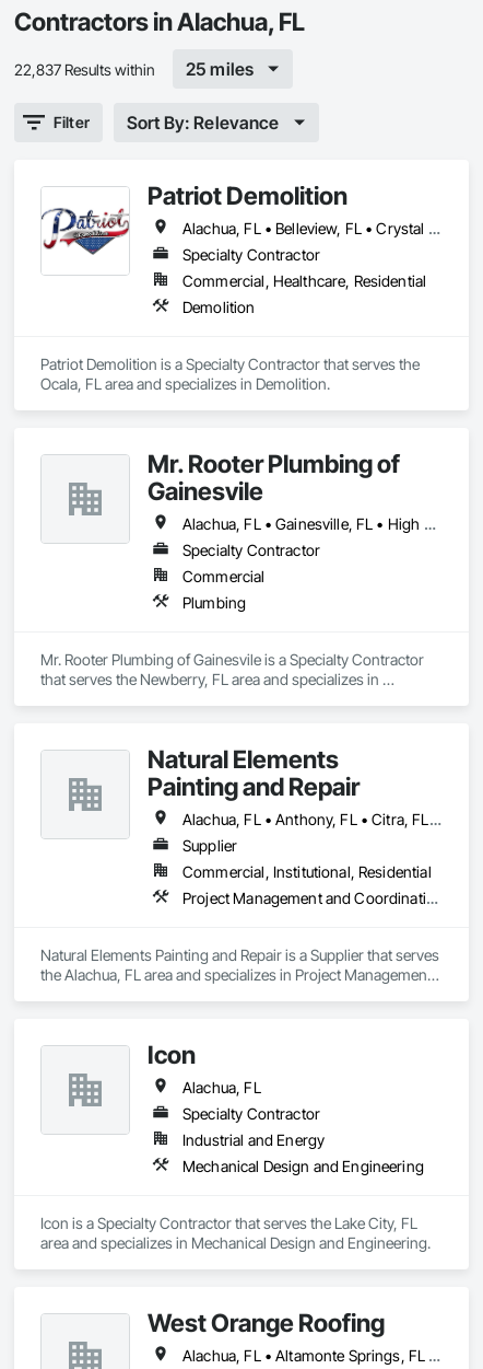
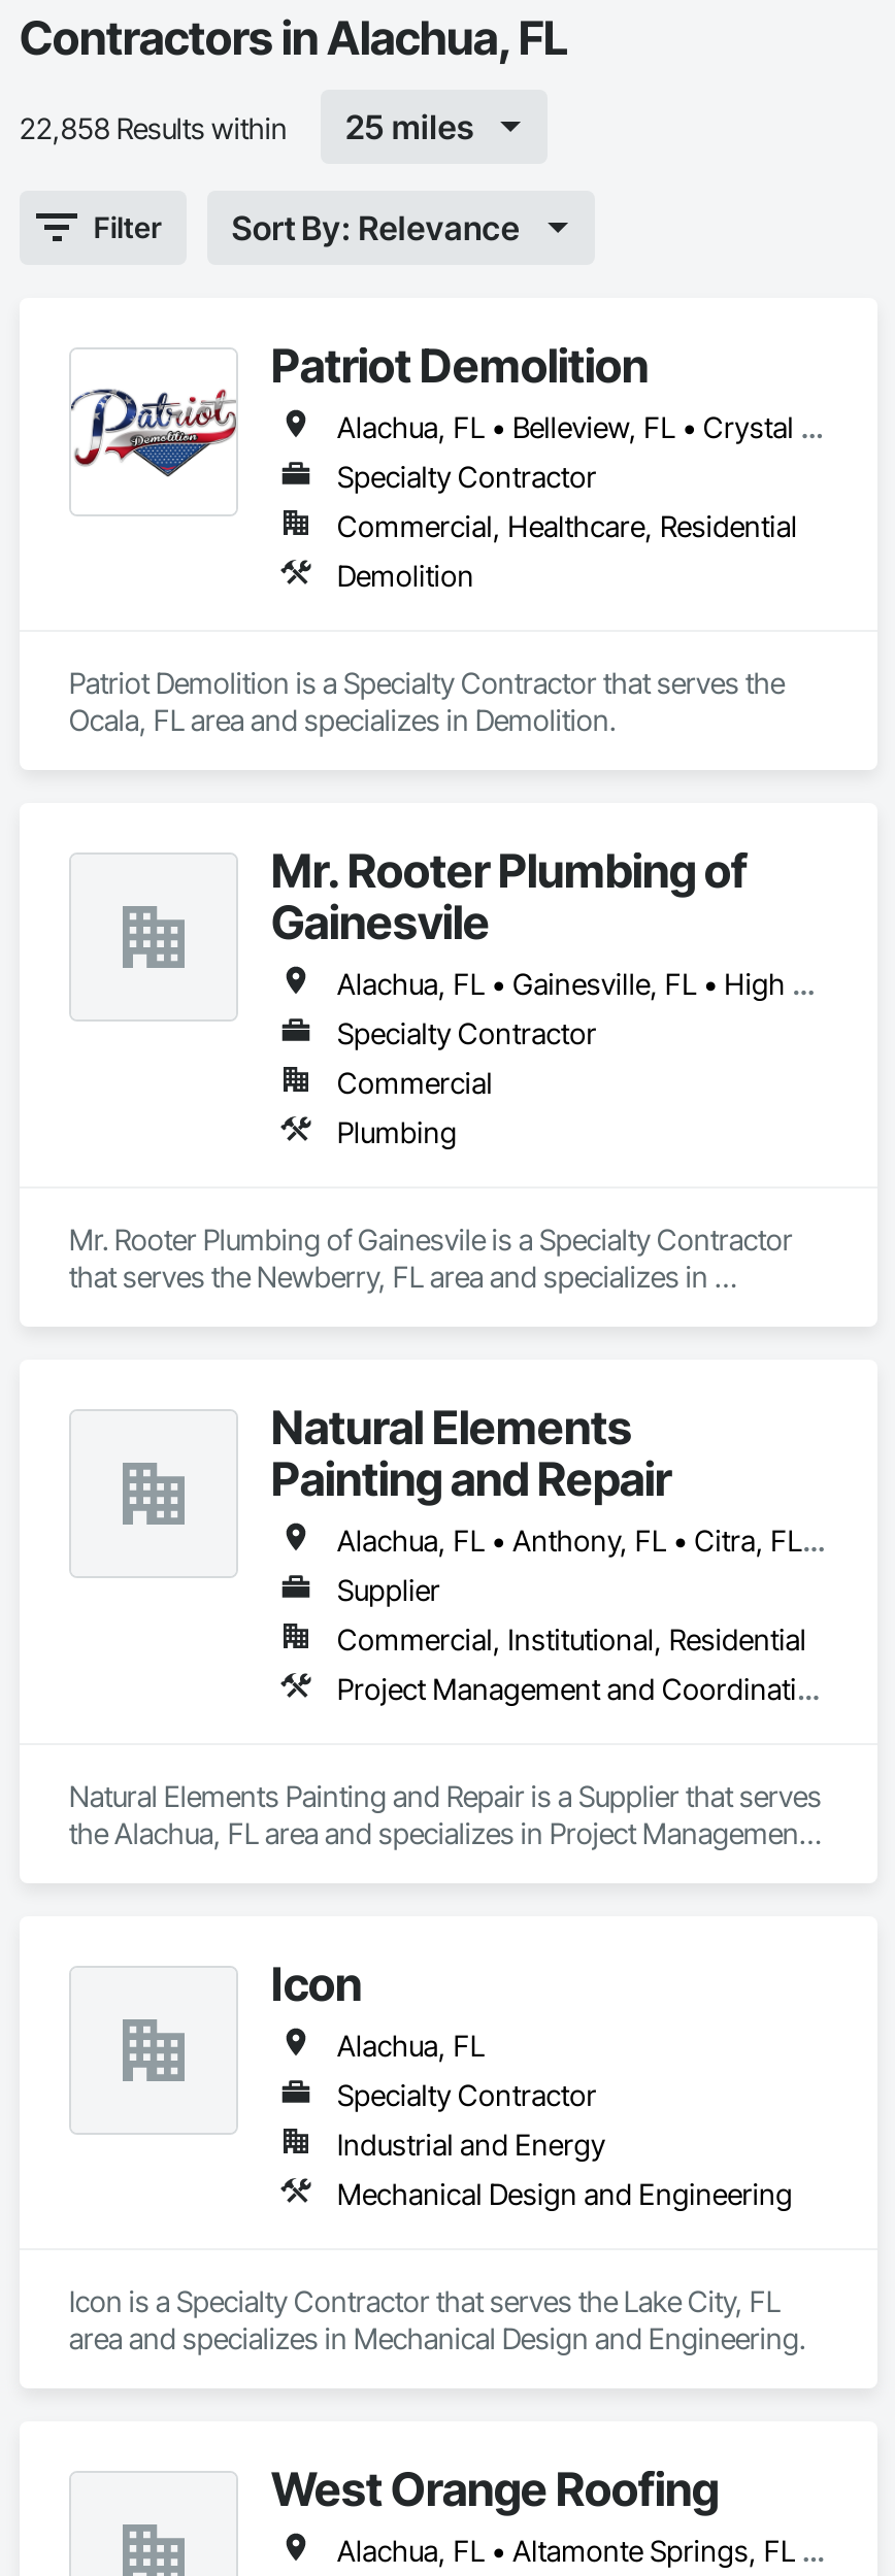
[14,60,155,78] 22,837 Results within -> [20,109,288,144] 22,858 Results within

